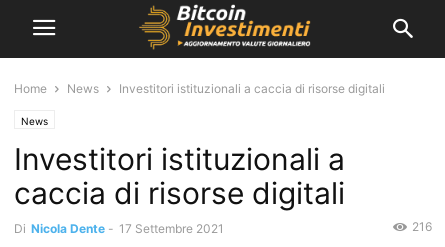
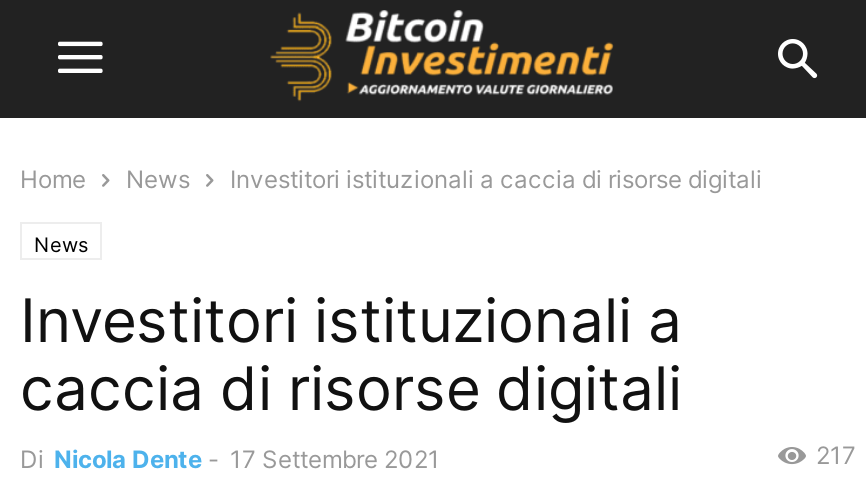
[412,219,432,234] 216 -> [816,440,856,470] 217

